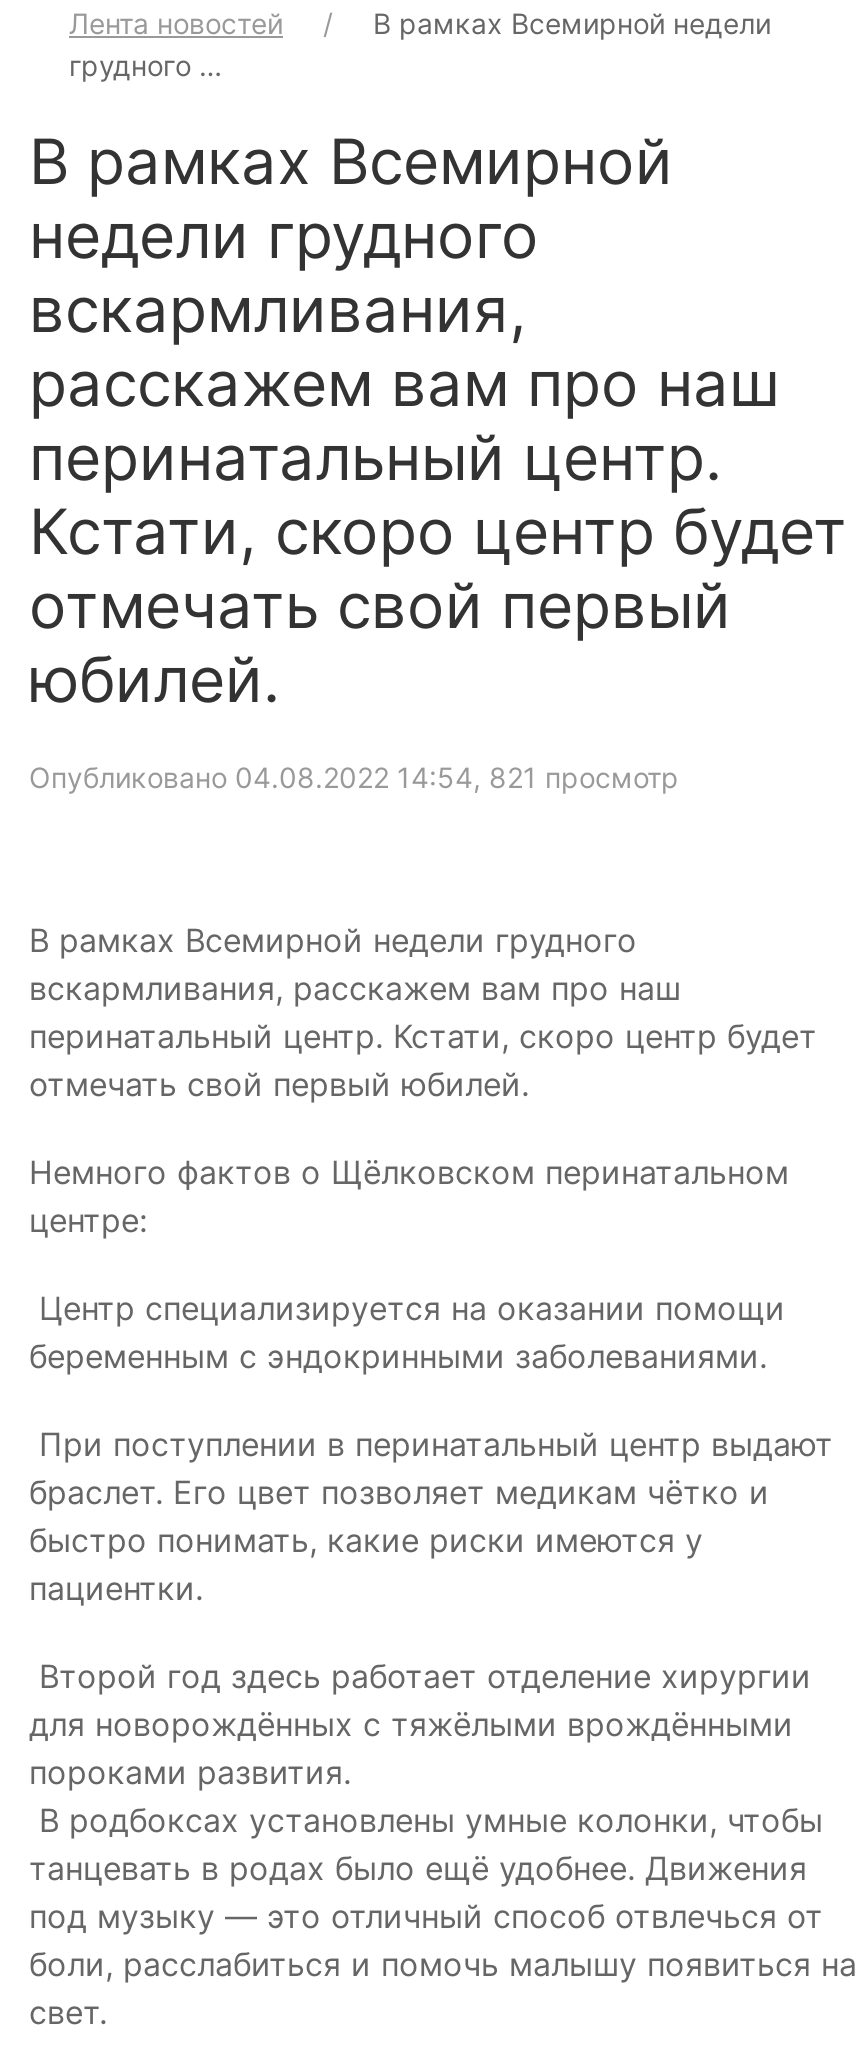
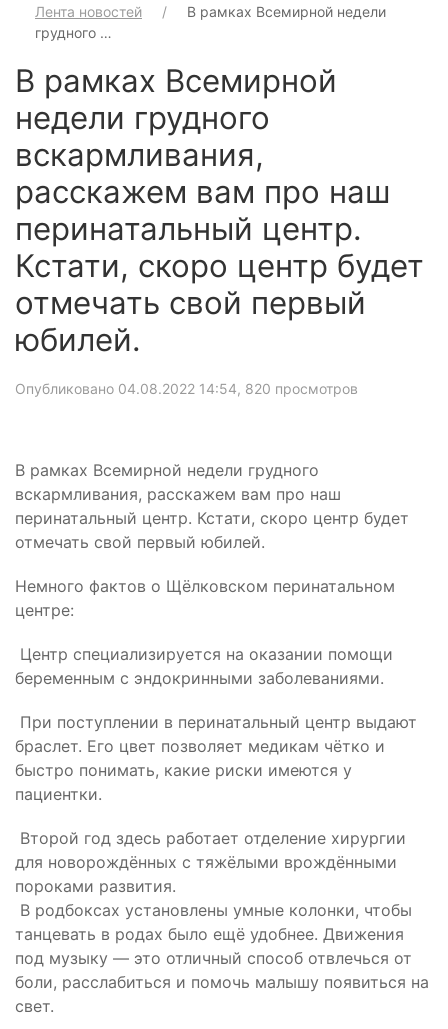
[29,760,679,794] Опубликовано 04.08.2022 14:54, 821 просмотр -> [15,380,358,397] Опубликовано 04.08.2022 14:54, 820 просмотров

